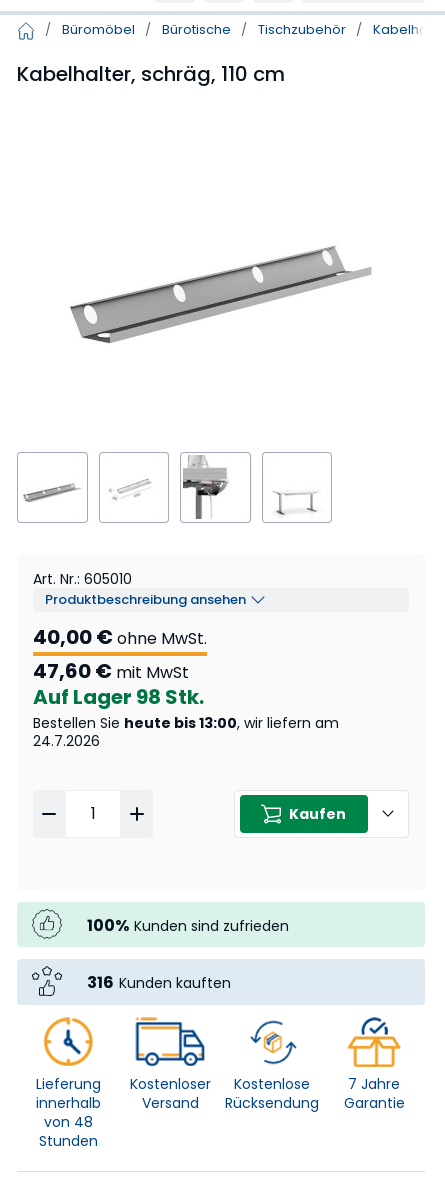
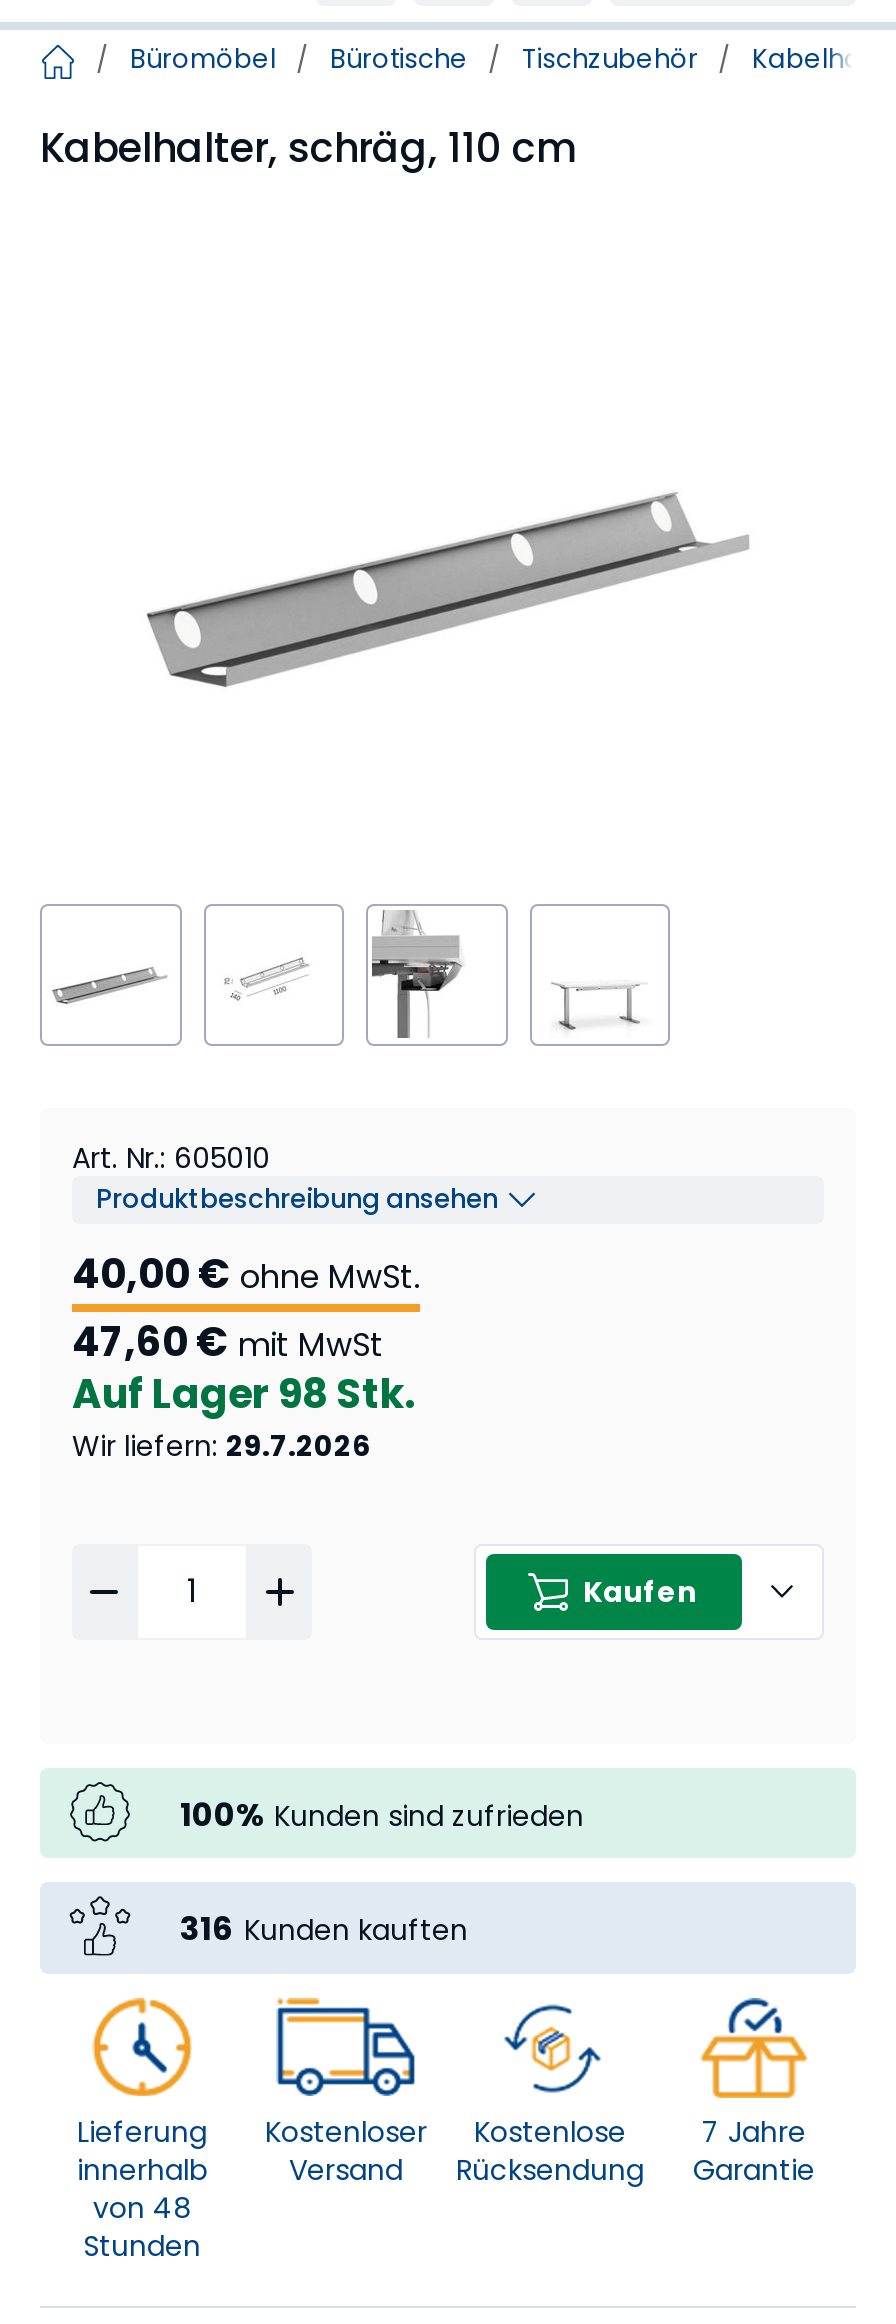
[33,713,339,751] Bestellen Sie heute bis 13:00, wir liefern am | 24.7.2026 -> [72,1425,370,1465] Wir liefern: 29.7.2026

